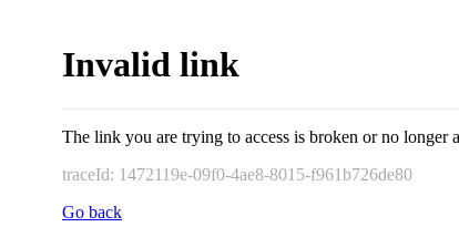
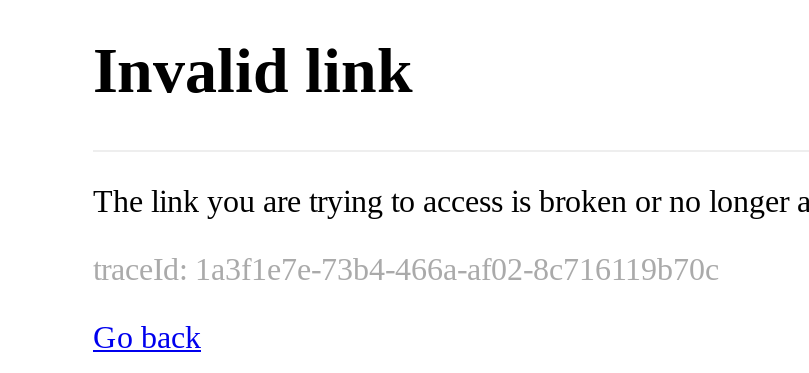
[62,165,412,184] traceId: 1472119e-09f0-4ae8-8015-f961b726de80 -> [93,253,719,287] traceId: 1a3f1e7e-73b4-466a-af02-8c716119b70c

